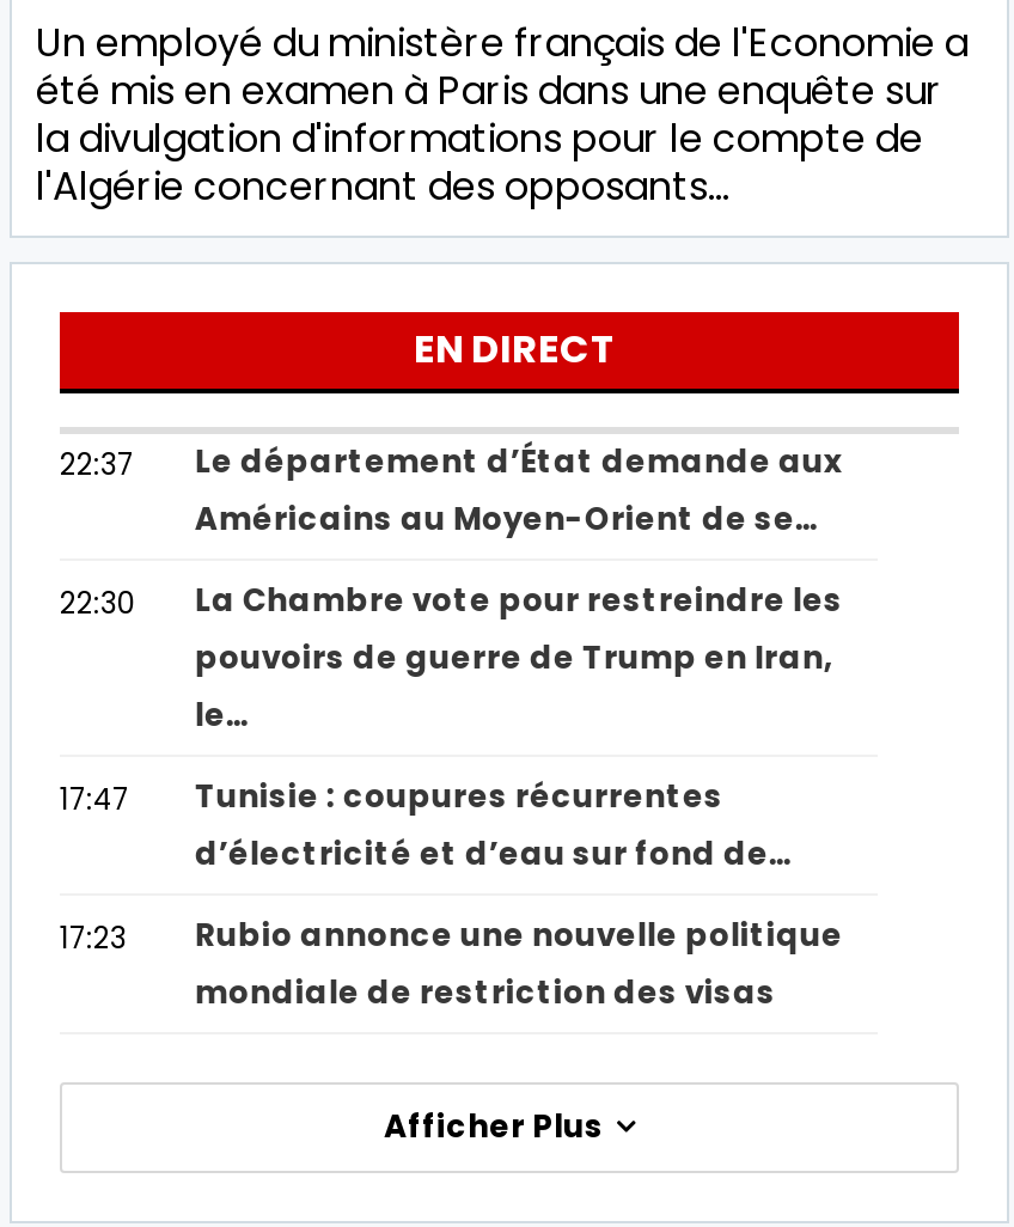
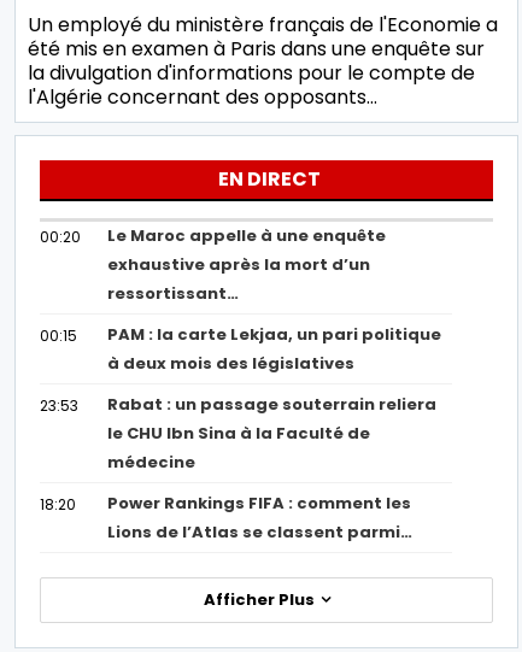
[60,439,843,542] 22:37 | Le département d’État demande aux | Américains au Moyen-Orient de se… -> [40,224,386,305] 00:20 | Le Maroc appelle à une enquête | exhaustive après la mort d’un | ressortissant…
[60,578,843,738] 22:30 | La Chambre vote pour restreindre les | pouvoirs de guerre de Trump en Iran, | le… -> [40,323,442,375] 00:15 | PAM : la carte Lekjaa, un pari politique | à deux mois des législatives
[60,774,793,877] 17:47 | Tunisie : coupures récurrentes | d’électricité et d’eau sur fond de… -> [40,393,437,474] 23:53 | Rabat : un passage souterrain reliera | le CHU Ibn Sina à la Faculté de | médecine
[60,913,843,1016] 17:23 | Rubio annonce une nouvelle politique | mondiale de restriction des visas -> [40,492,413,544] 18:20 | Power Rankings FIFA : comment les | Lions de l’Atlas se classent parmi…

